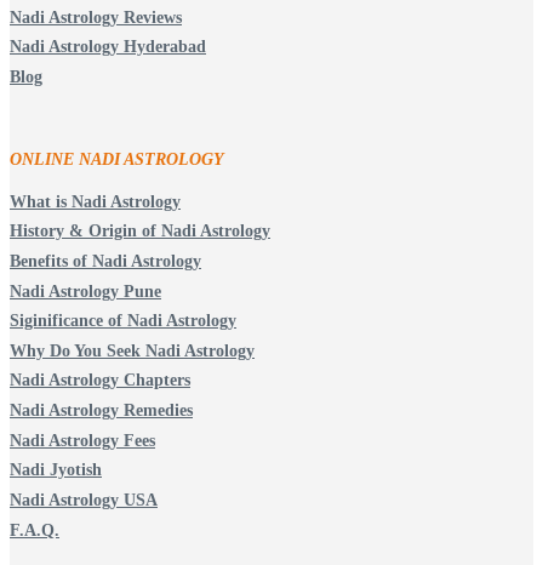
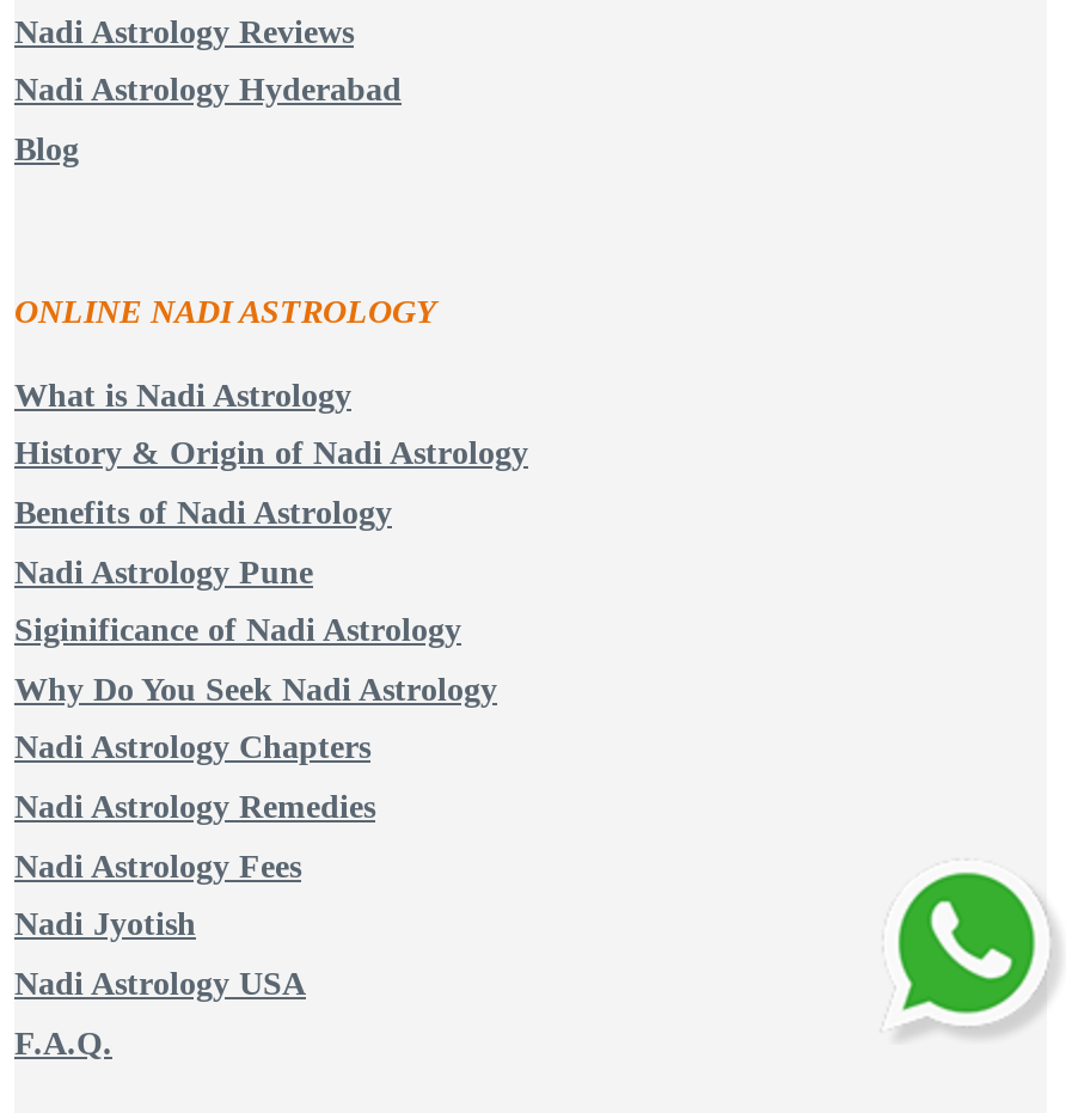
none -> [896,870,1059,1038] [image]

